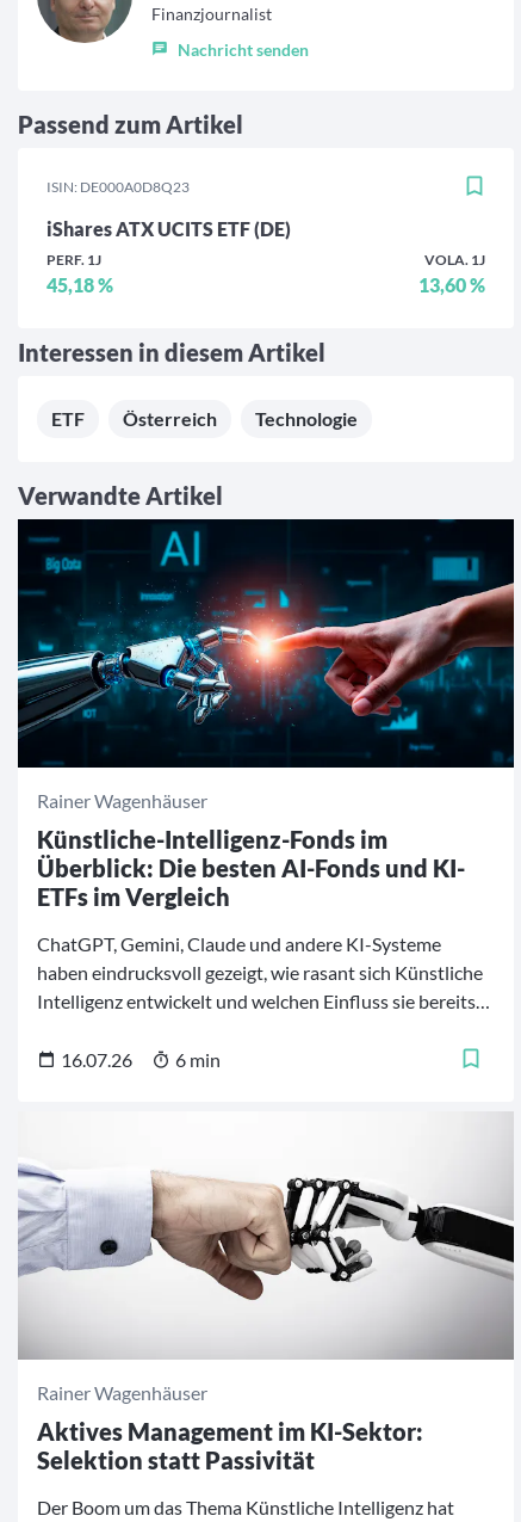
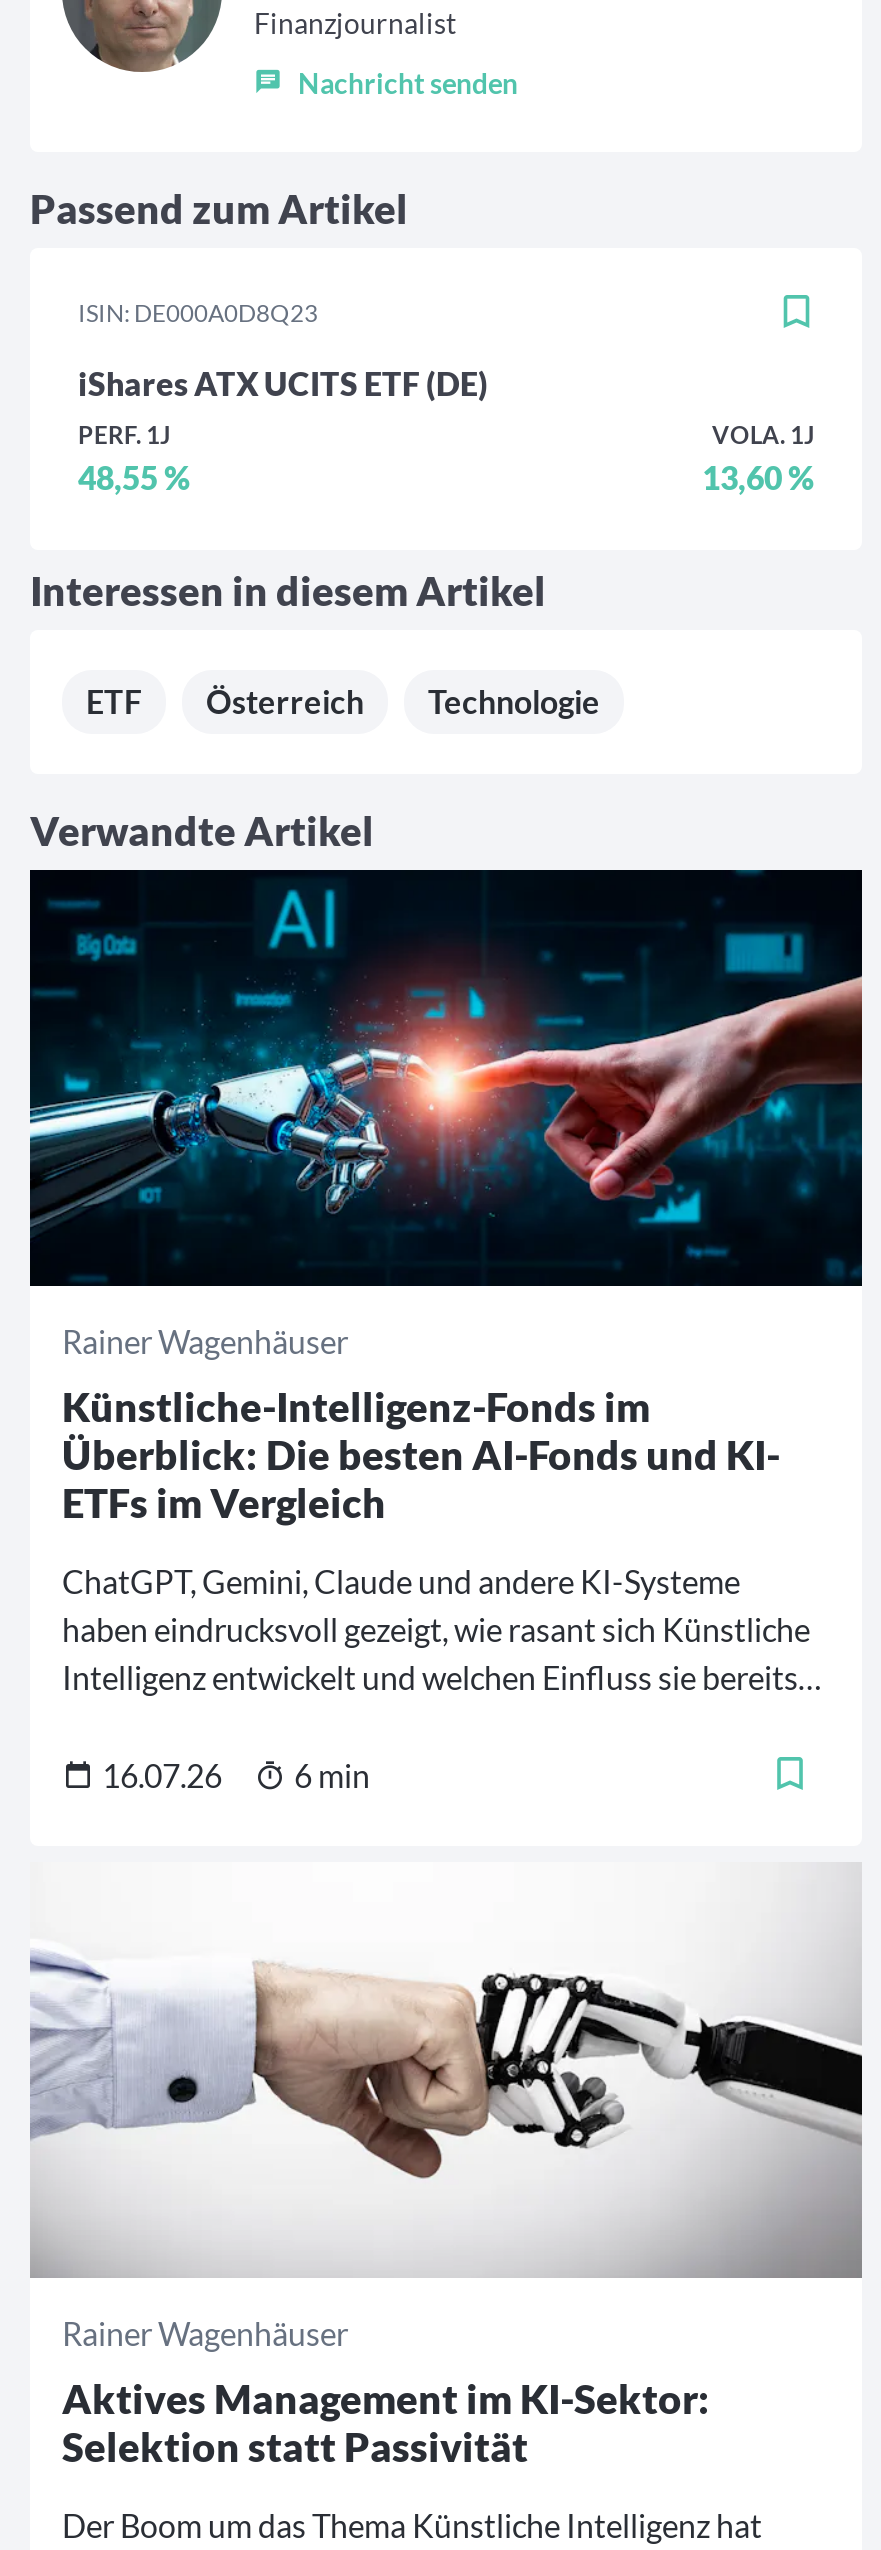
[46,273,113,296] 45,18 % -> [78,458,190,496] 48,55 %

